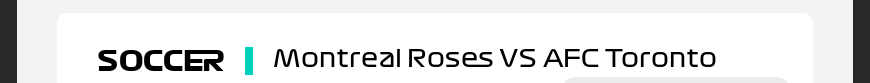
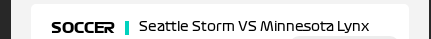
[273,47,717,71] Montreal Roses VS AFC Toronto -> [139,21,369,33] Seattle Storm VS Minnesota Lynx

